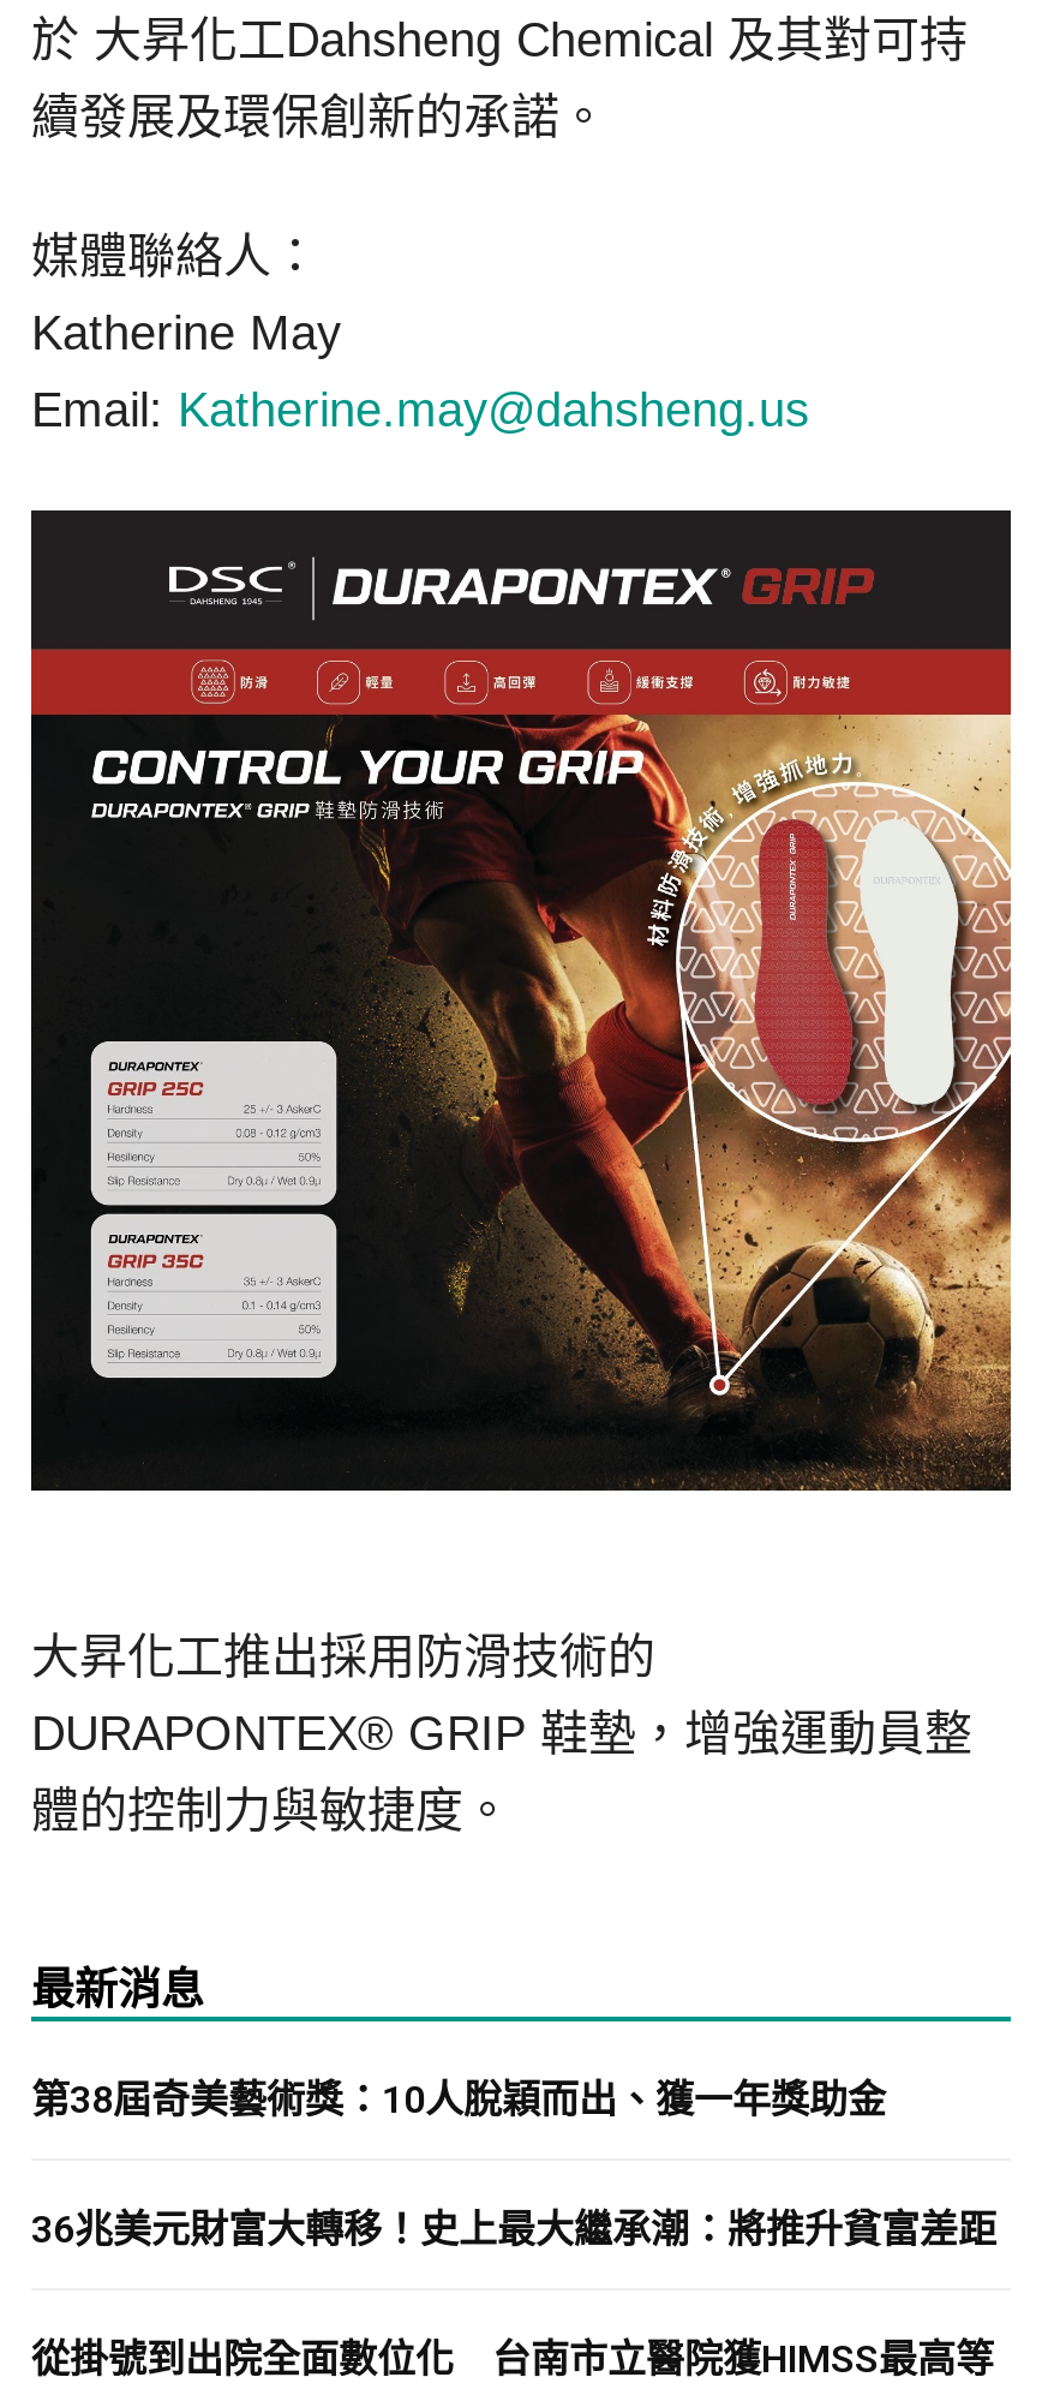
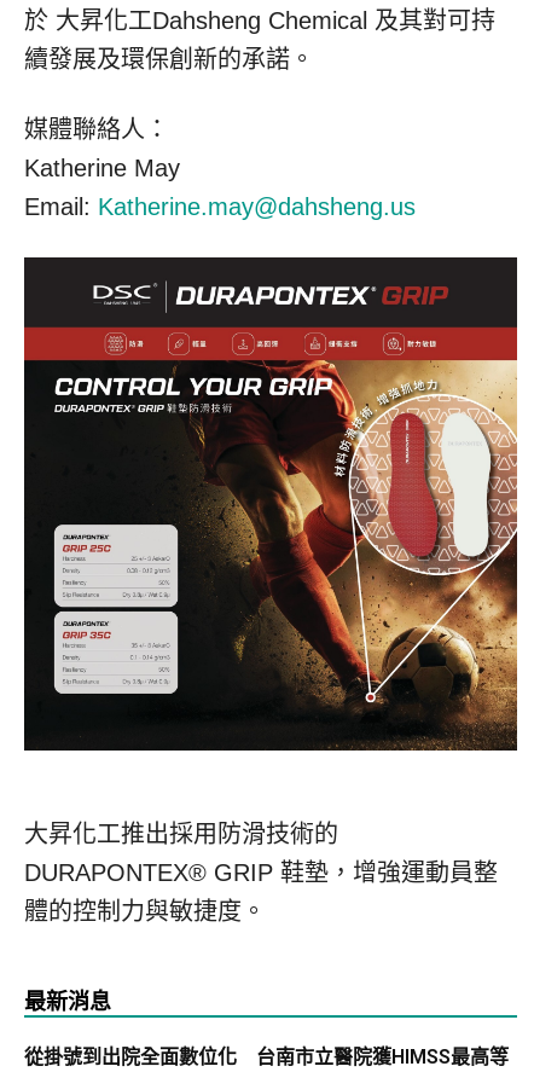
[31,2077,996,2252] 第38屆奇美藝術獎：10人脫穎而出、獲一年獎助金 | 36兆美元財富大轉移！史上最大繼承潮：將推升貧富差距 -> none

